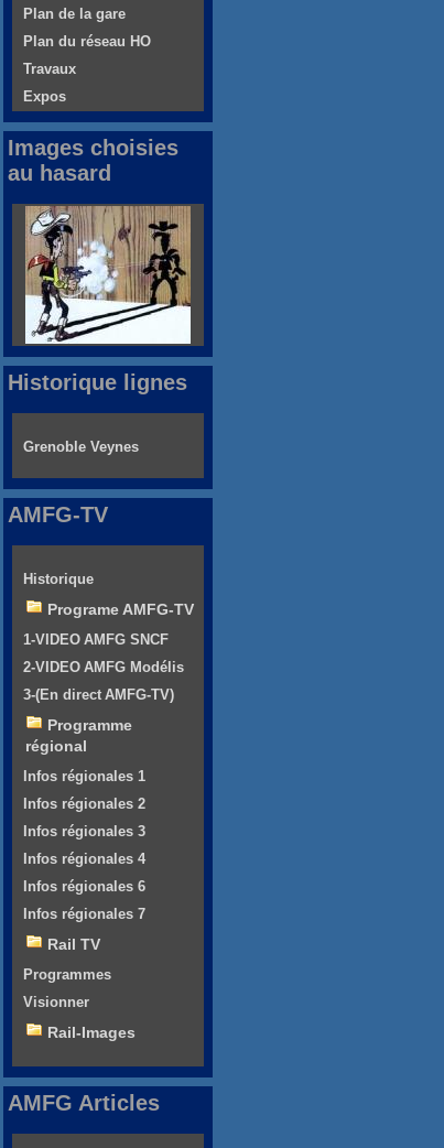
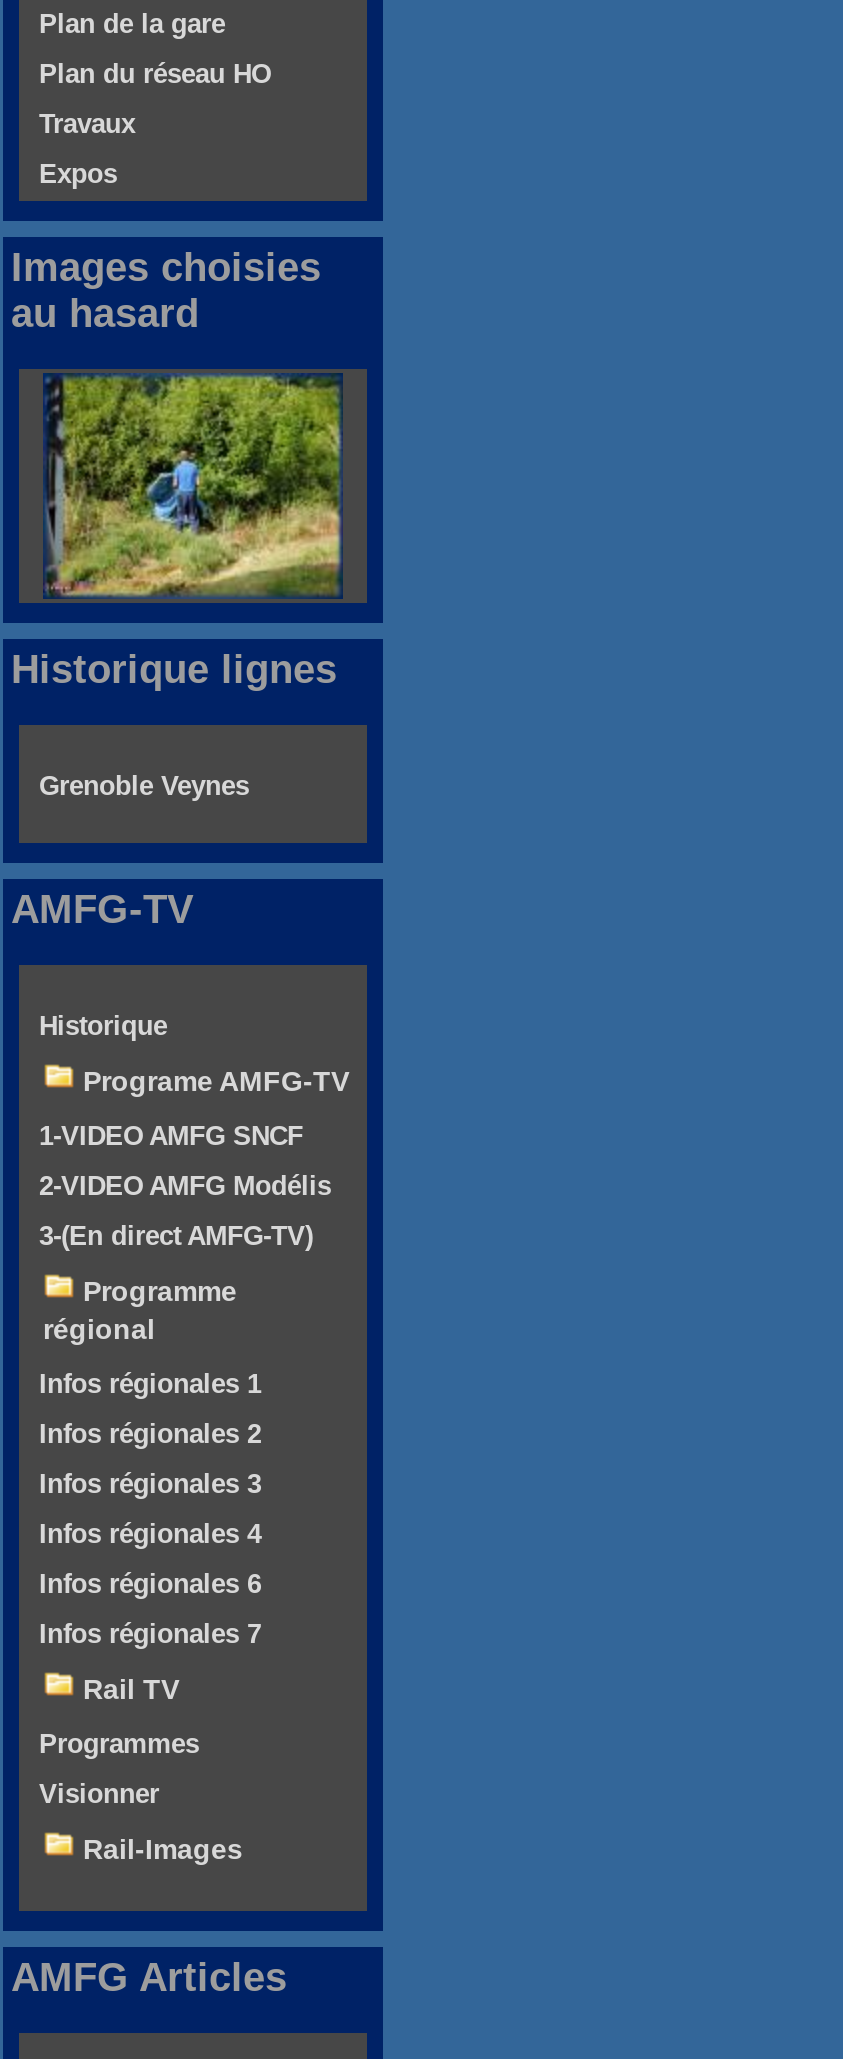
[24,205,192,345] [image] -> [41,373,345,599] [image]

